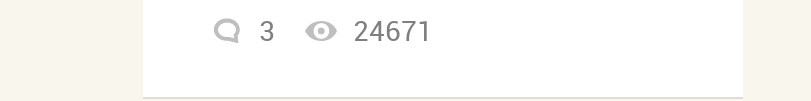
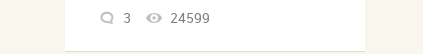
[353,15,433,47] 24671 -> [170,10,210,26] 24599

